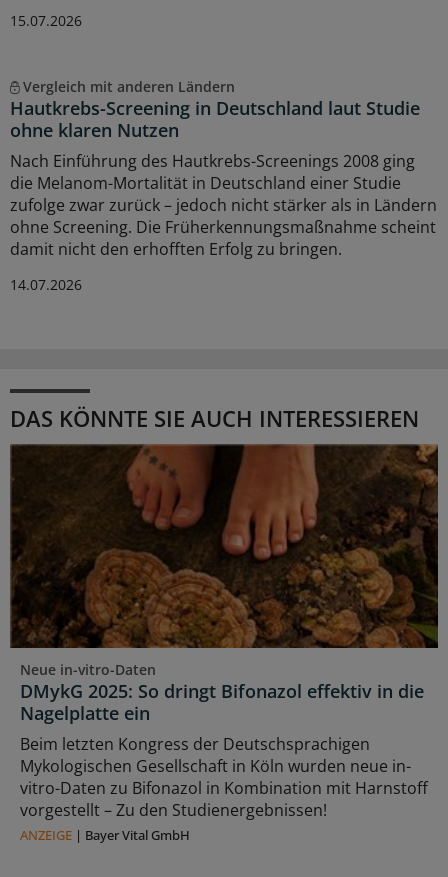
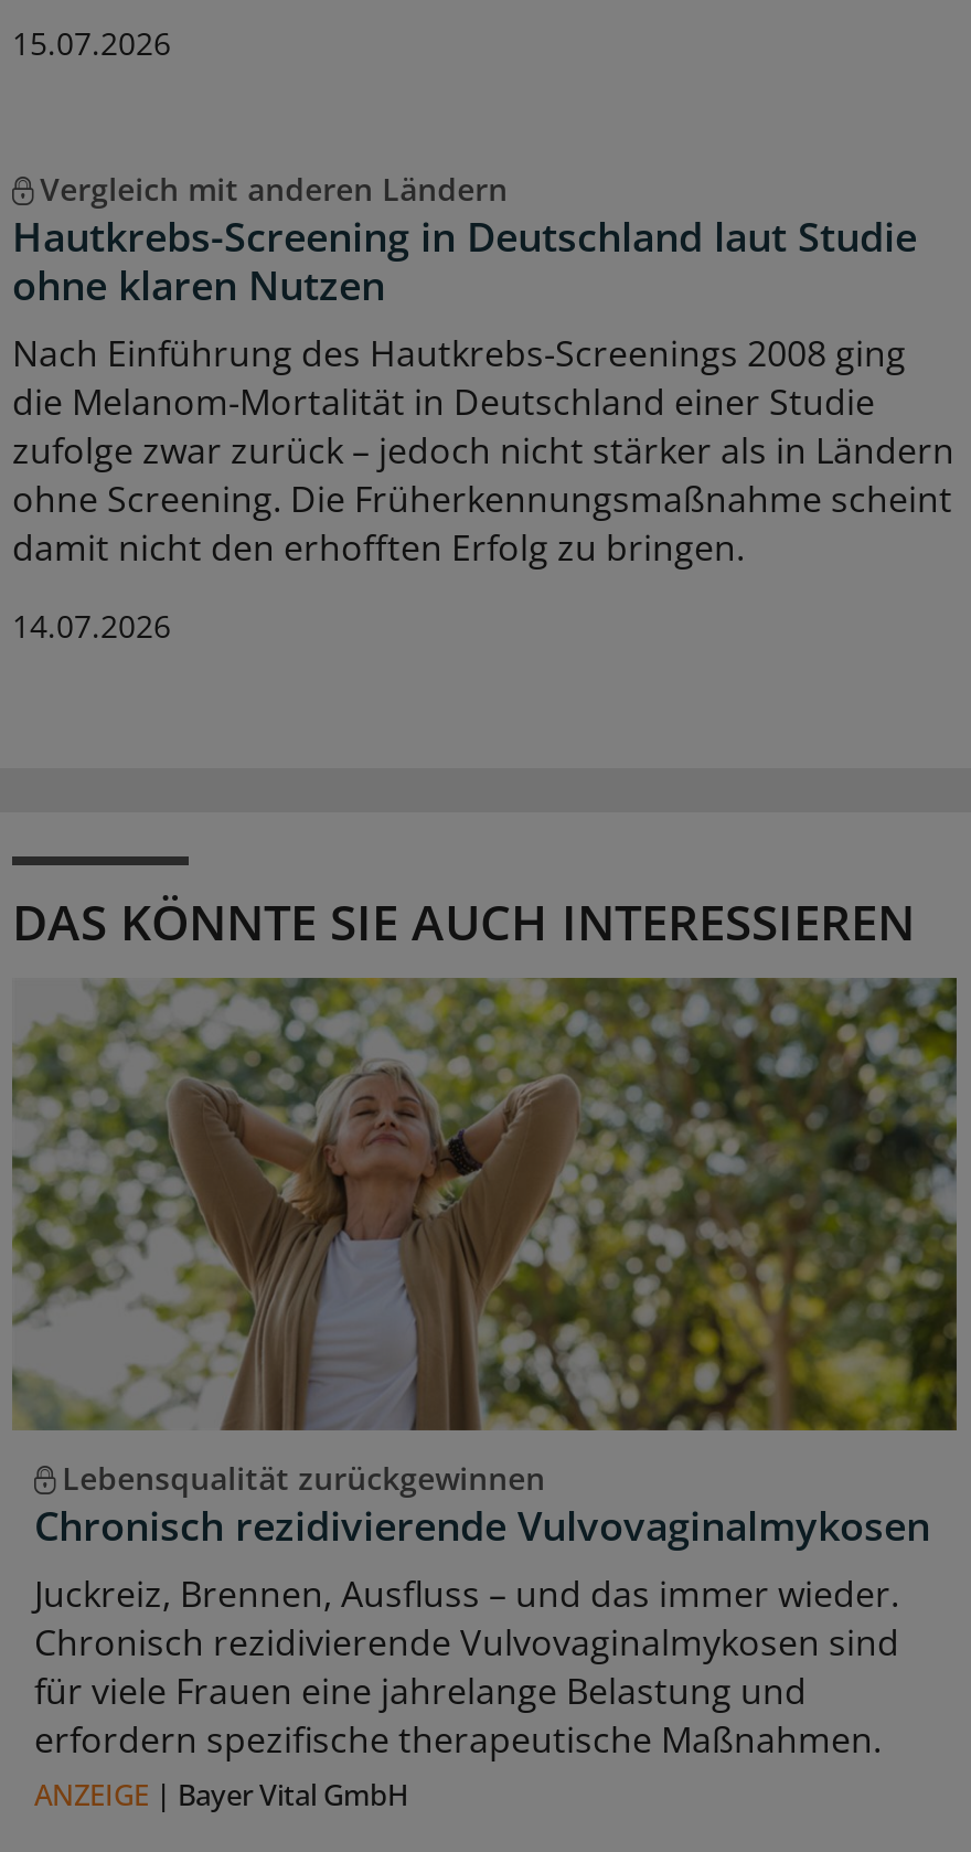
[9,443,439,821] [image] | Neue in-vitro-Daten | DMykG 2025: So dringt Bifonazol effektiv in die | Nagelplatte ein | Beim letzten Kongress der Deutschsprachigen | Mykologischen Gesellschaft in Köln wurden neue in- | vitro-Daten zu Bifonazol in Kombination mit Harnstoff | vorgestellt – Zu den Studienergebnissen! -> [12,977,959,1765] [image] | Lebensqualität zurückgewinnen | Chronisch rezidivierende Vulvovaginalmykosen | Juckreiz, Brennen, Ausfluss – und das immer wieder. | Chronisch rezidivierende Vulvovaginalmykosen sind | für viele Frauen eine jahrelange Belastung und | erfordern spezifische therapeutische Maßnahmen.

